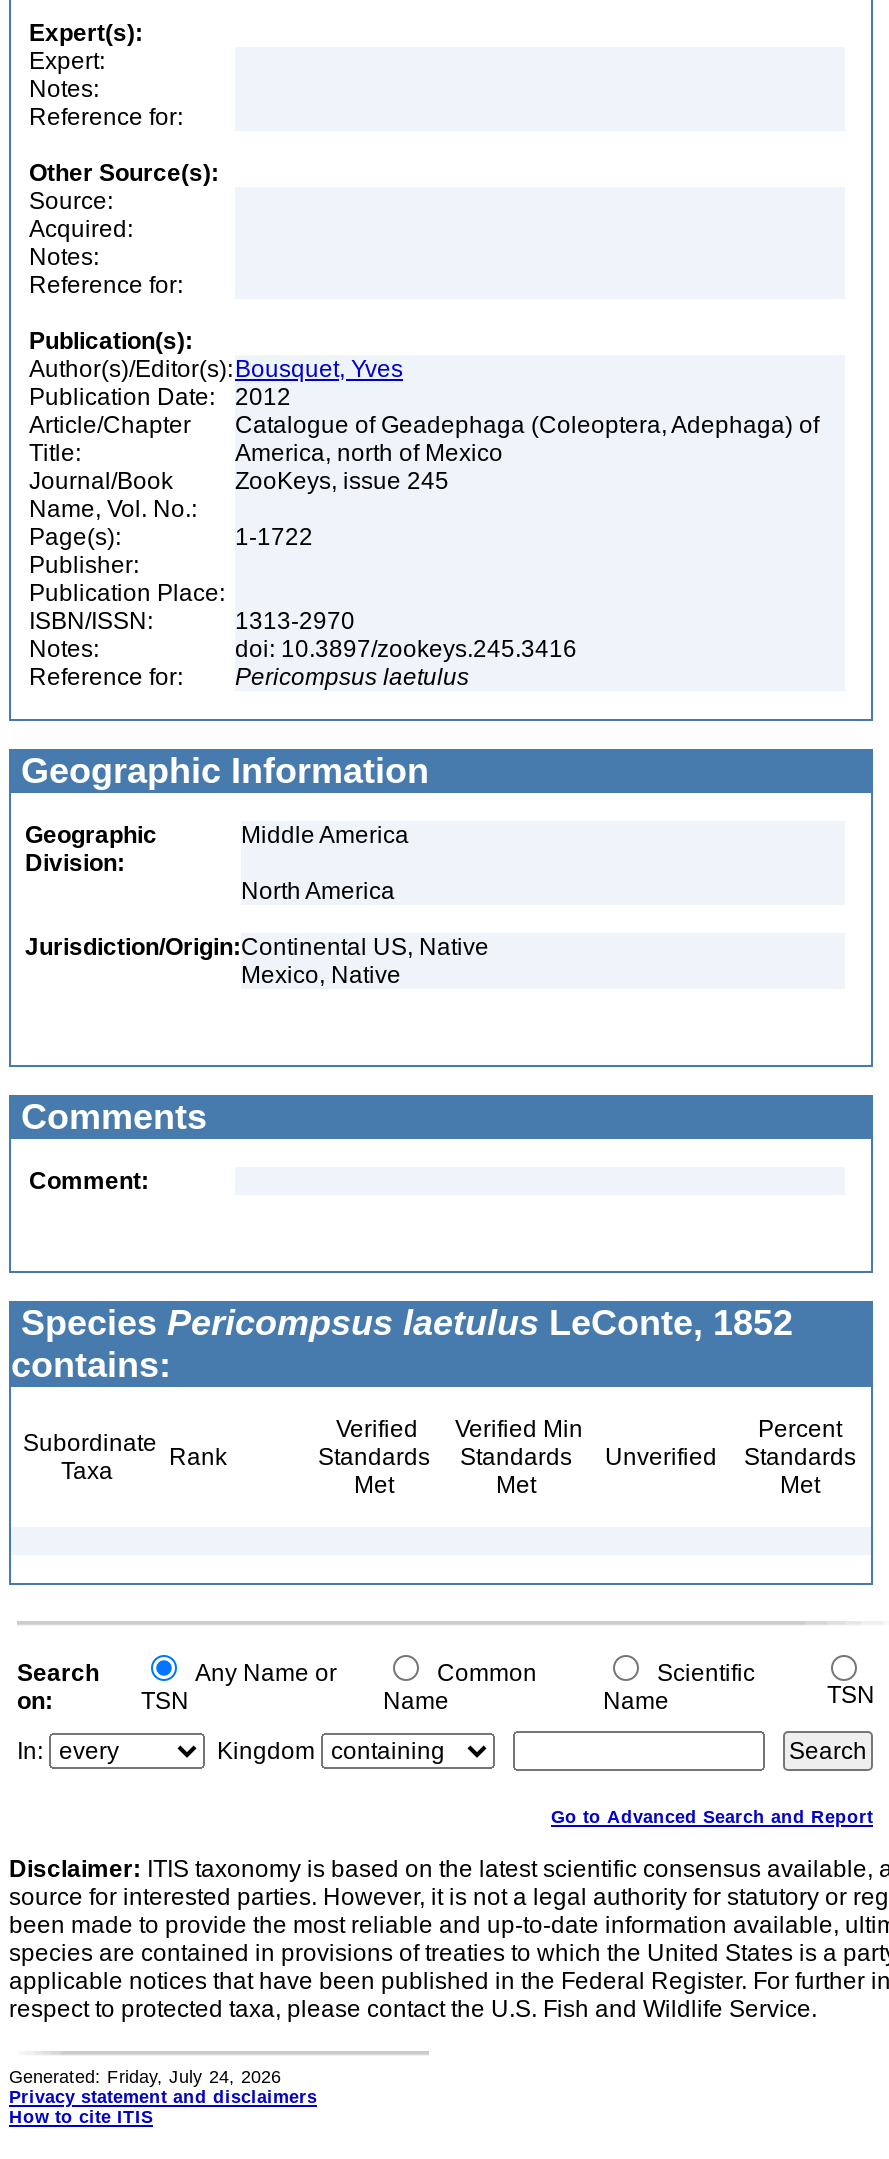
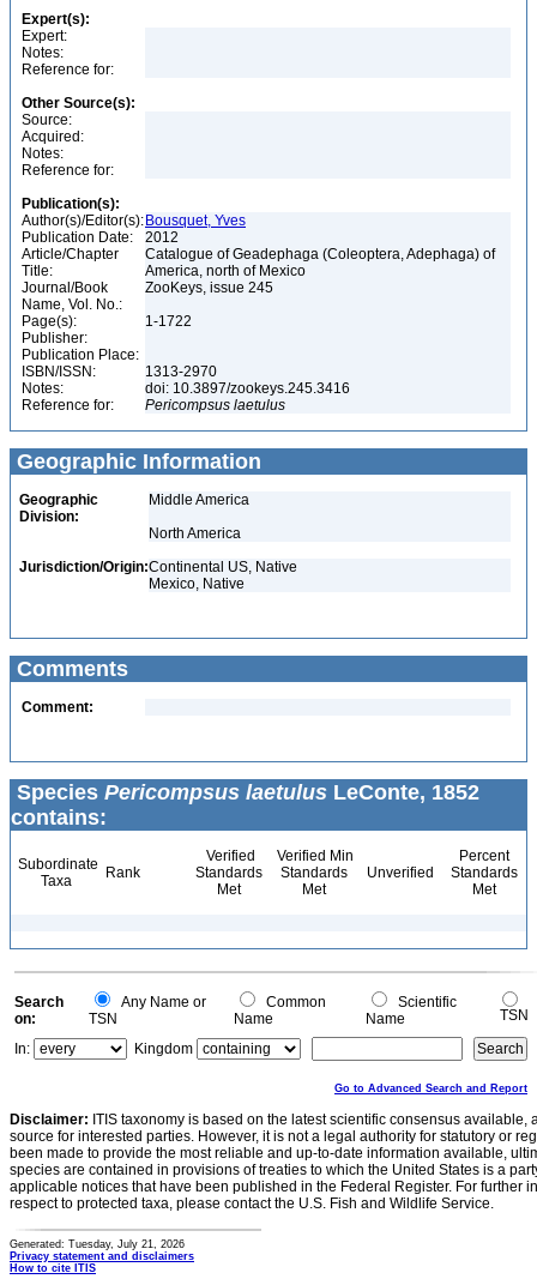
[9,2067,281,2087] Generated: Friday, July 24, 2026 -> [10,1238,185,1250] Generated: Tuesday, July 21, 2026

